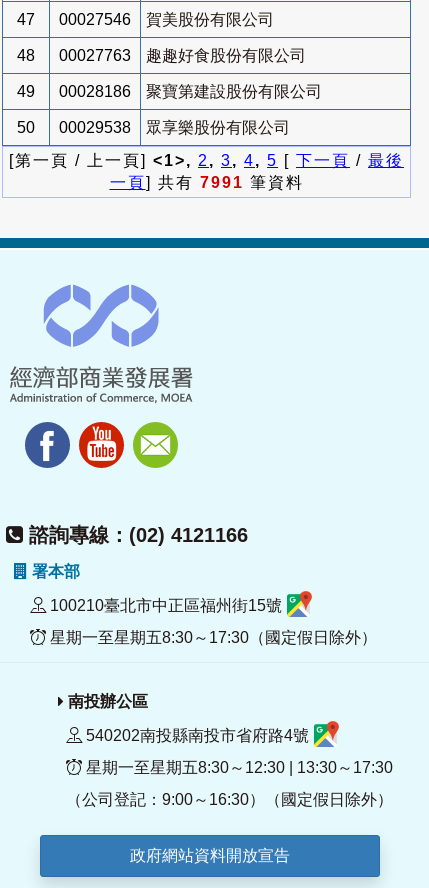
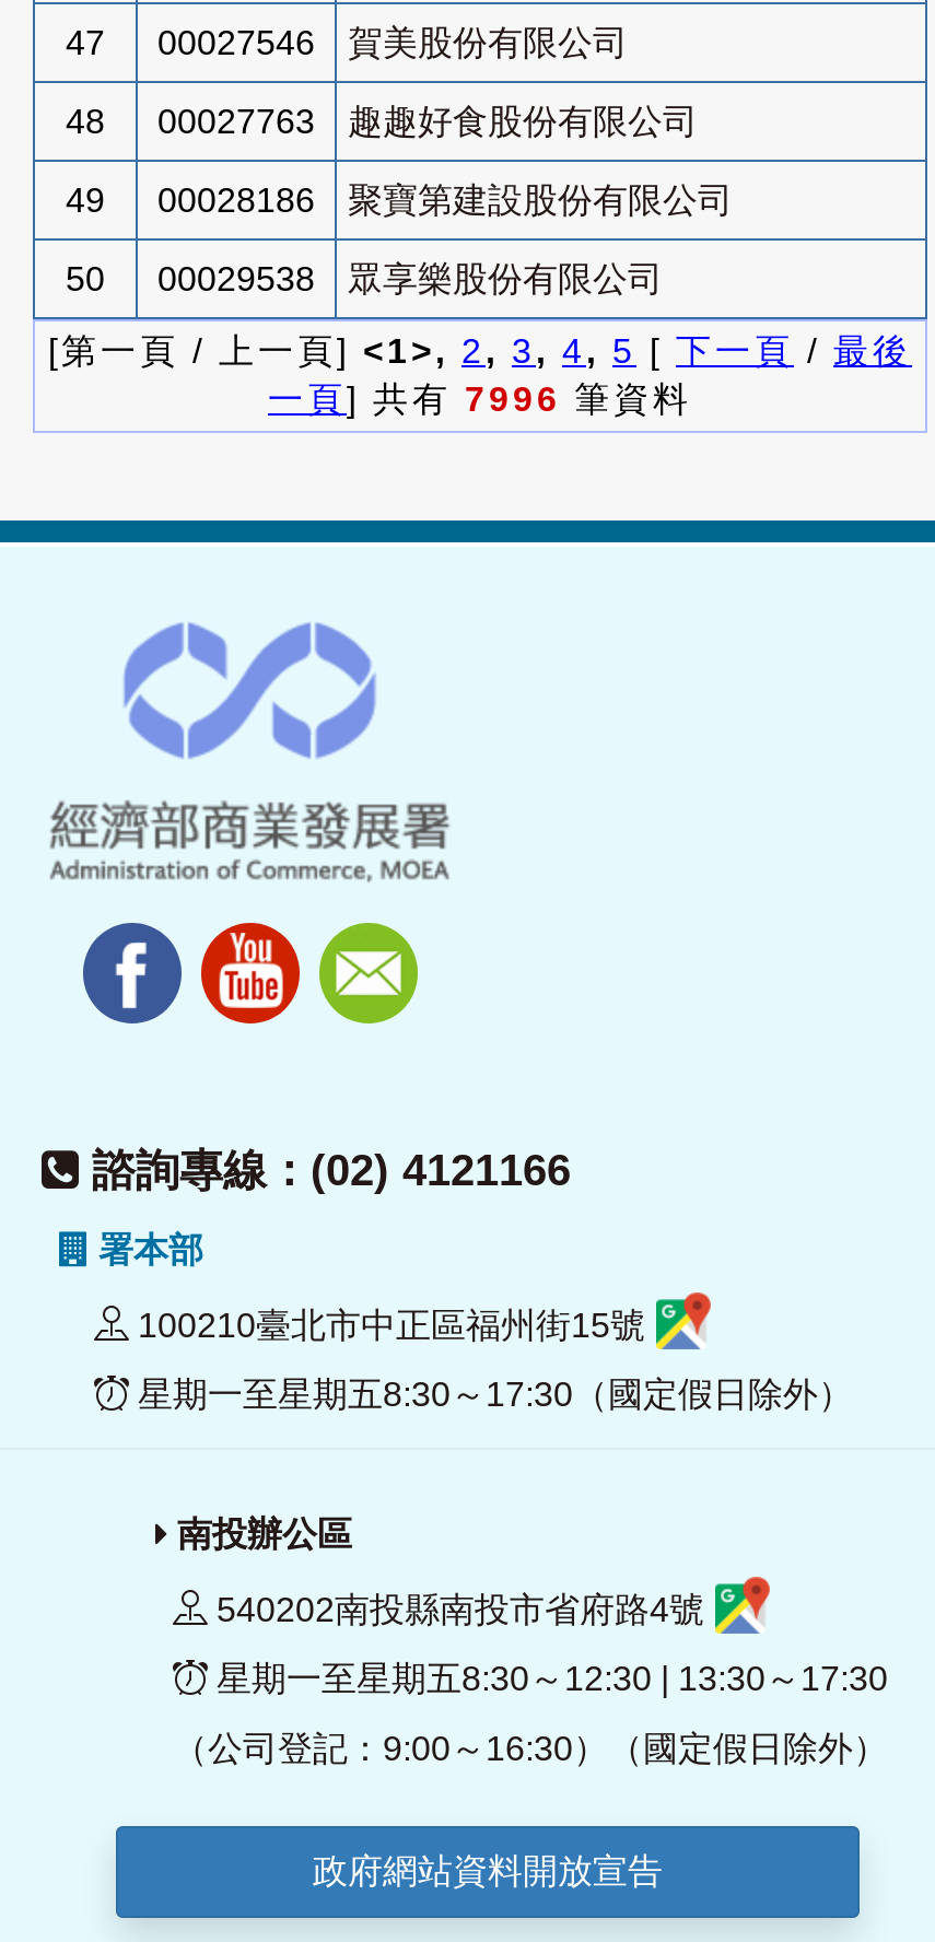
[109,174,303,191] 一頁] 共有7991筆資料 -> [268,380,692,417] 一頁] 共有7996筆資料

